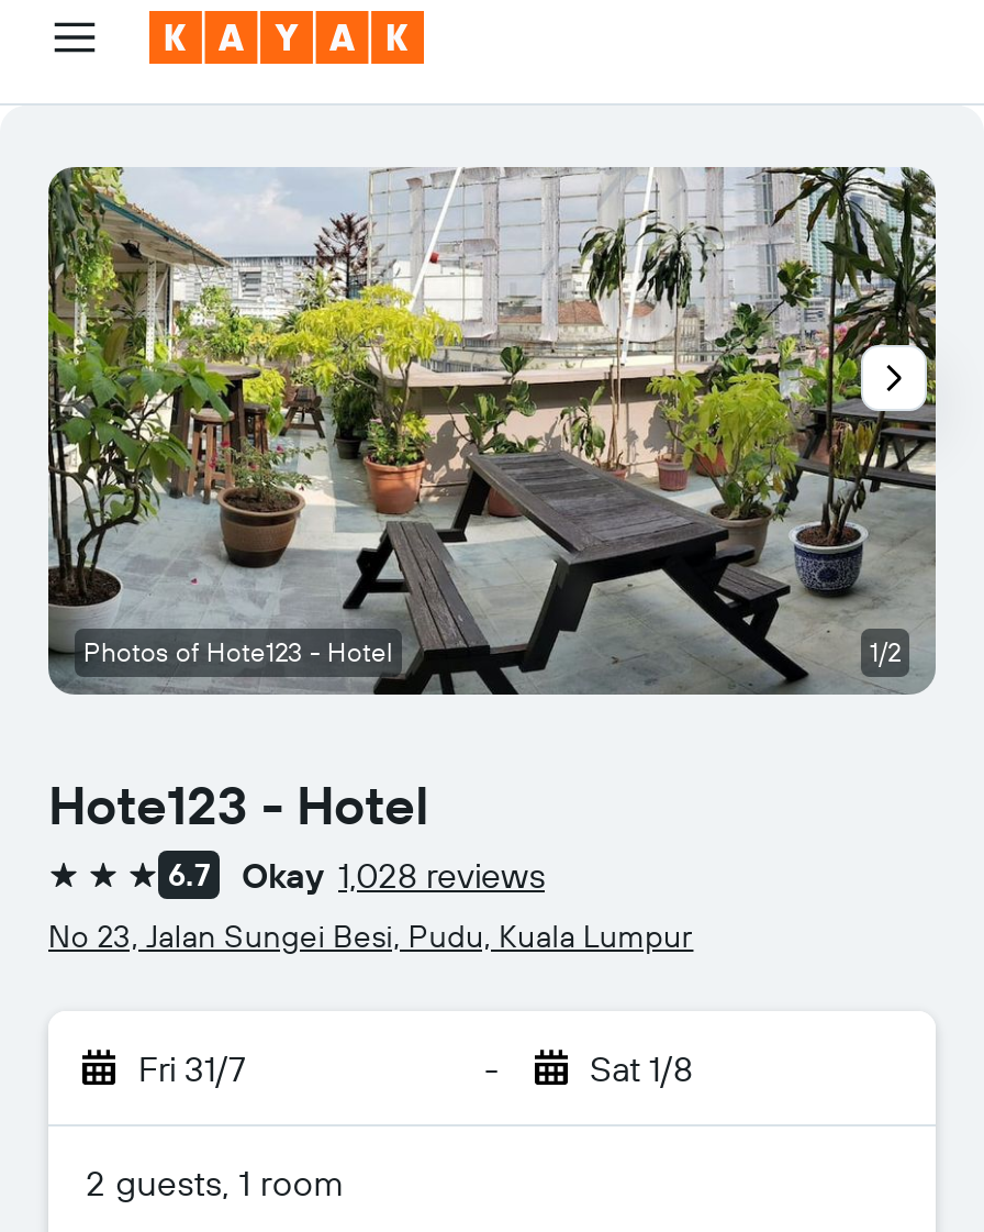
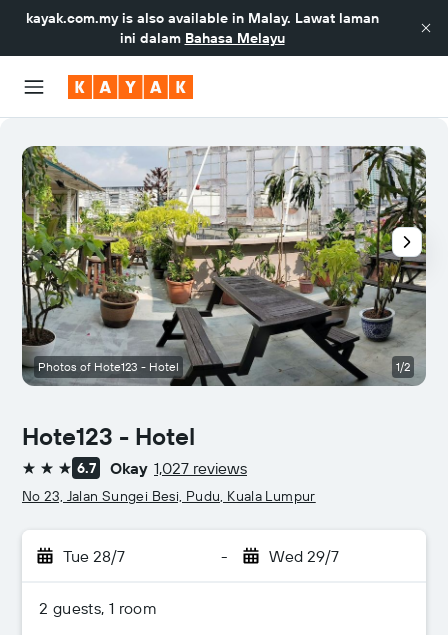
none -> [25,9,378,47] kayak.com.my is also available in Malay. Lawat laman | ini dalam Bahasa Melayu
[242,853,545,897] Okay 1,028 reviews -> [110,458,247,478] Okay 1,027 reviews
[138,1046,246,1090] Fri 31/7 -> [63,546,125,566] Tue 28/7
[590,1046,693,1090] Sat 1/8 -> [268,546,338,566] Wed 29/7

